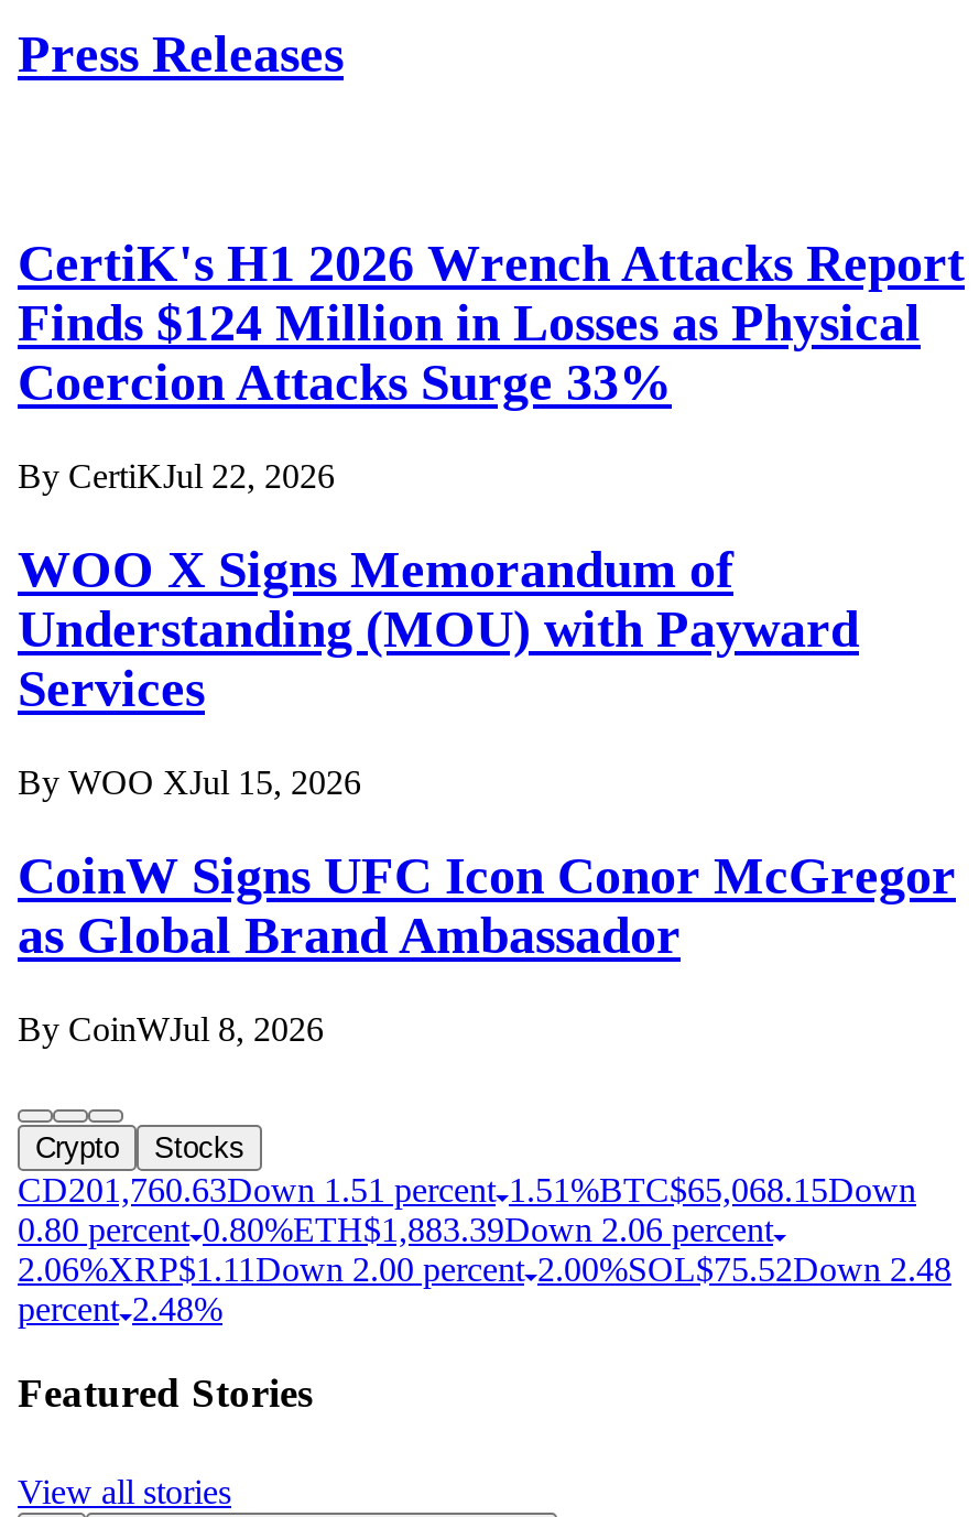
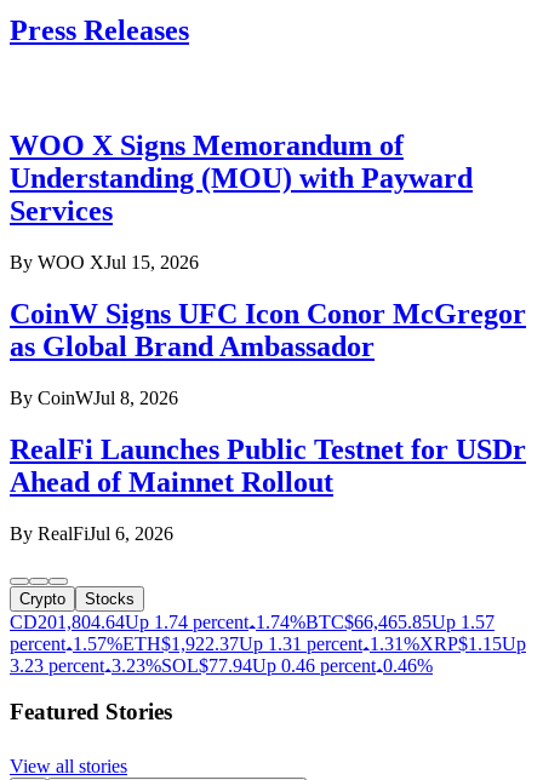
[18,235,965,495] CertiK's H1 2026 Wrench Attacks Report | Finds $124 Million in Losses as Physical | Coercion Attacks Surge 33% | By CertiKJul 22, 2026 -> none
moved [18,541,956,1047] -> [10,130,526,408]: WOO X Signs Memorandum of | Understanding (MOU) with Payward | Services | By WOO XJul 15, 2026 | CoinW Signs UFC Icon Conor McGregor | as Global Brand Ambassador | By CoinWJul 8, 2026
none -> [10,433,526,543] RealFi Launches Public Testnet for USDr | Ahead of Mainnet Rollout | By RealFiJul 6, 2026
[18,1170,951,1327] CD201,760.63Down 1.51 percent 1.51%BTC$65,068.15Down | 0.80 percent 0.80%ETH$1,883.39Down 2.06 percent | 2.06%XRP$1.11 Down 2.00 percent 2.00%SOL $75.52Down 2.48 | percent 2.48% -> [10,611,526,675] CD201,804.64Up 1.74 percent 1.74%BTC$66,465.85 Up 1.57 | percent 1.57%ETH$1,922.37 Up 1.31 percent 1.31%XRP$1.15 Up | 3.23 percent 3.23%SOL $77.94 Up 0.46 percent 0.46%

